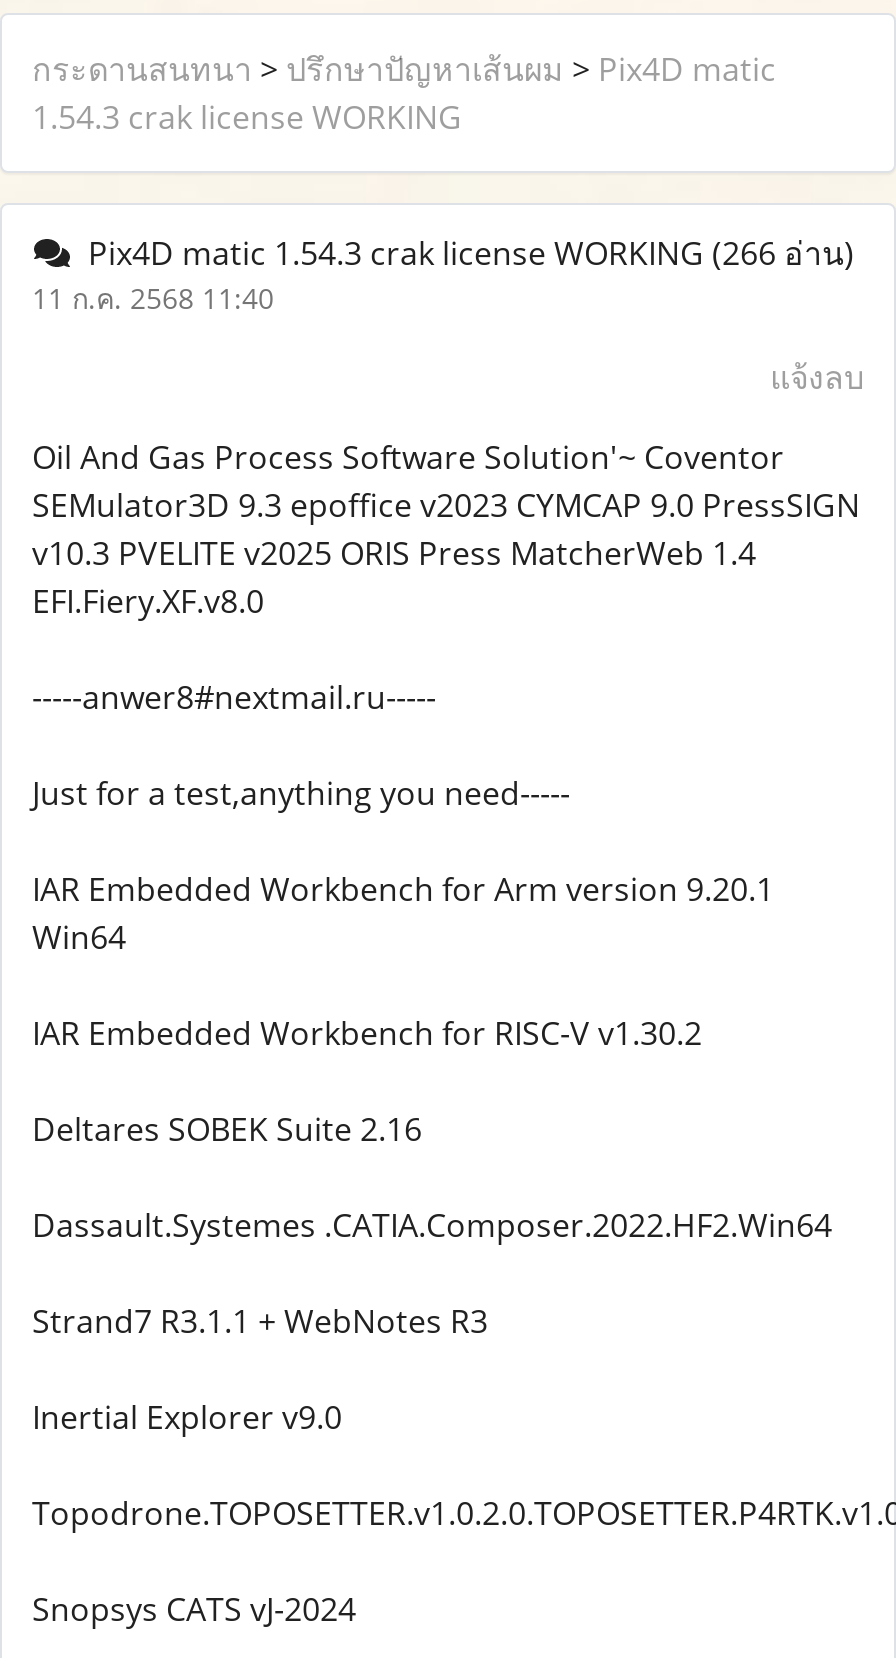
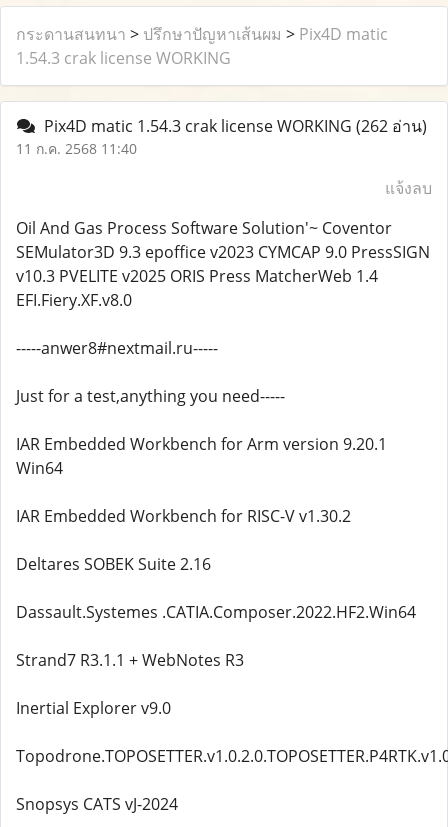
[72,231,854,275] Pix4D matic 1.54.3 crak license WORKING (266 อ่าน) -> [36,115,427,137] Pix4D matic 1.54.3 crak license WORKING (262 อ่าน)

